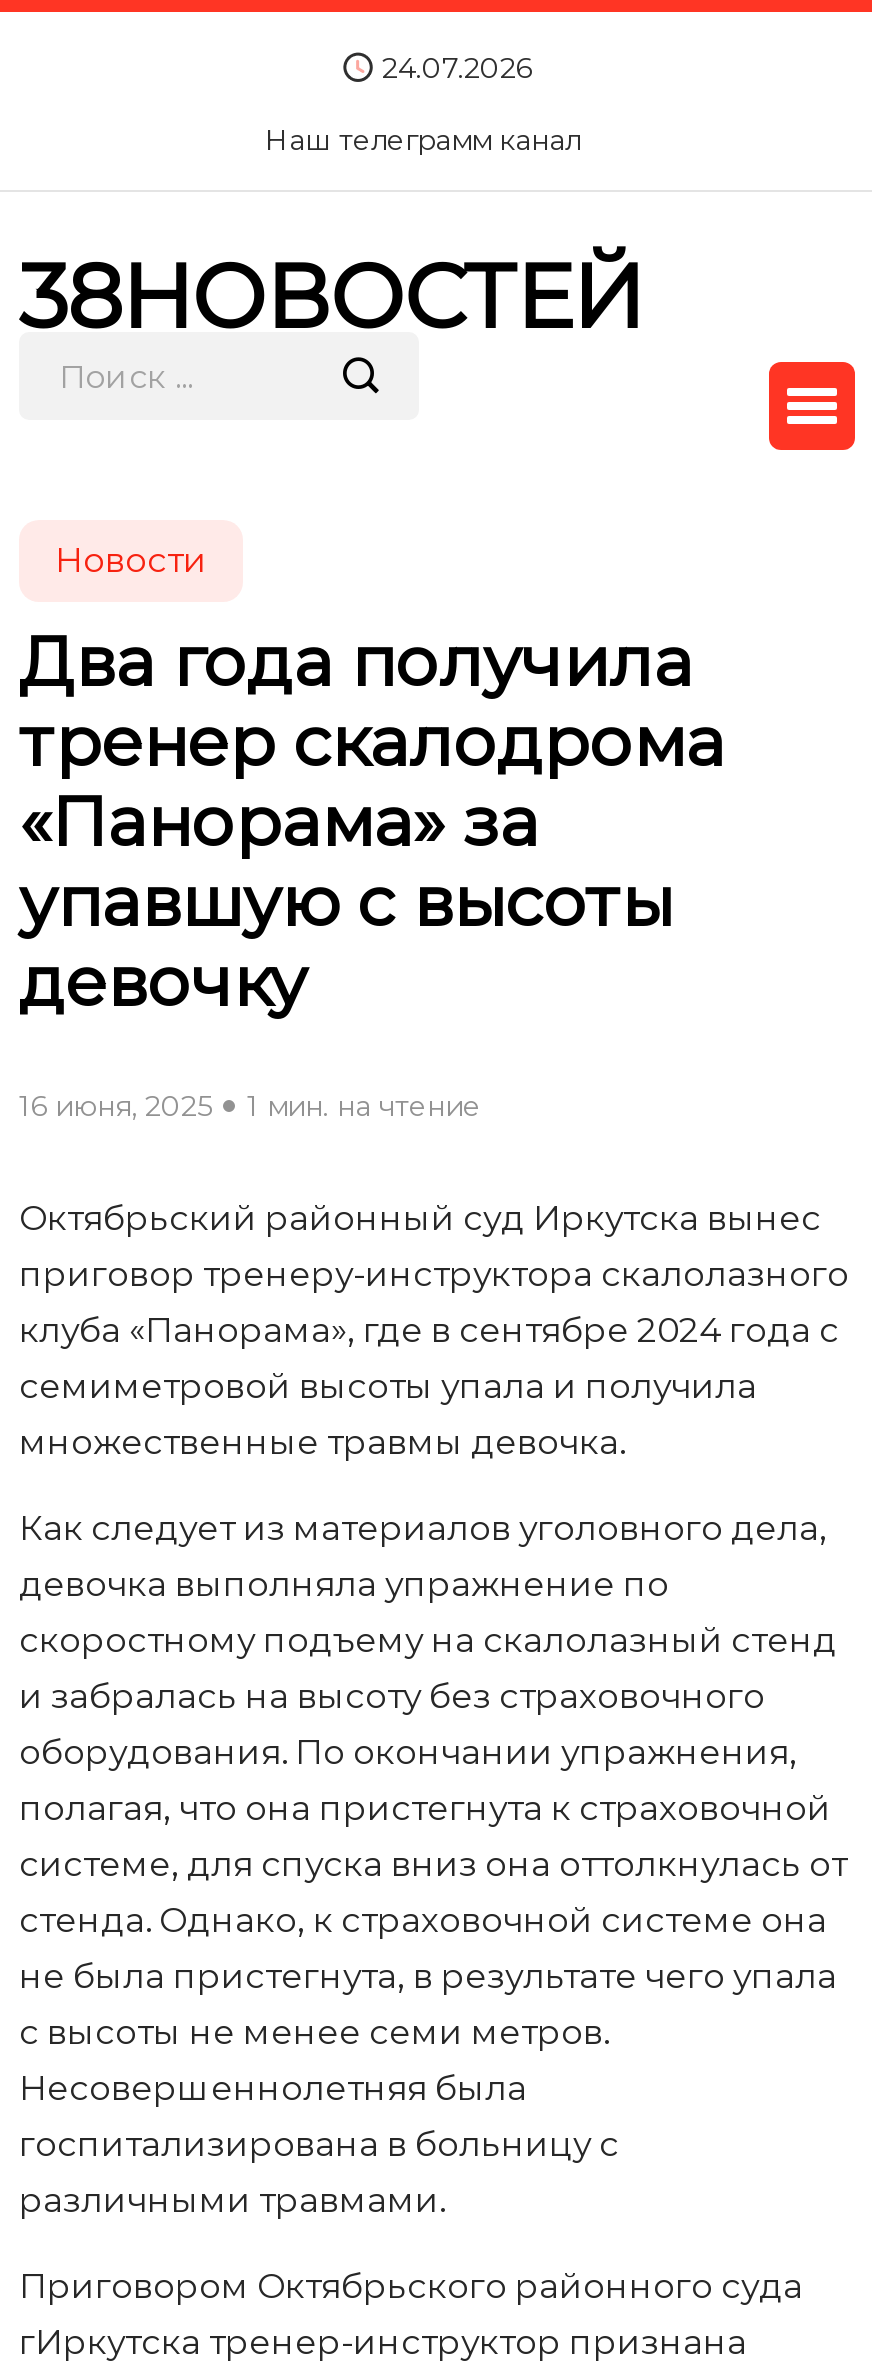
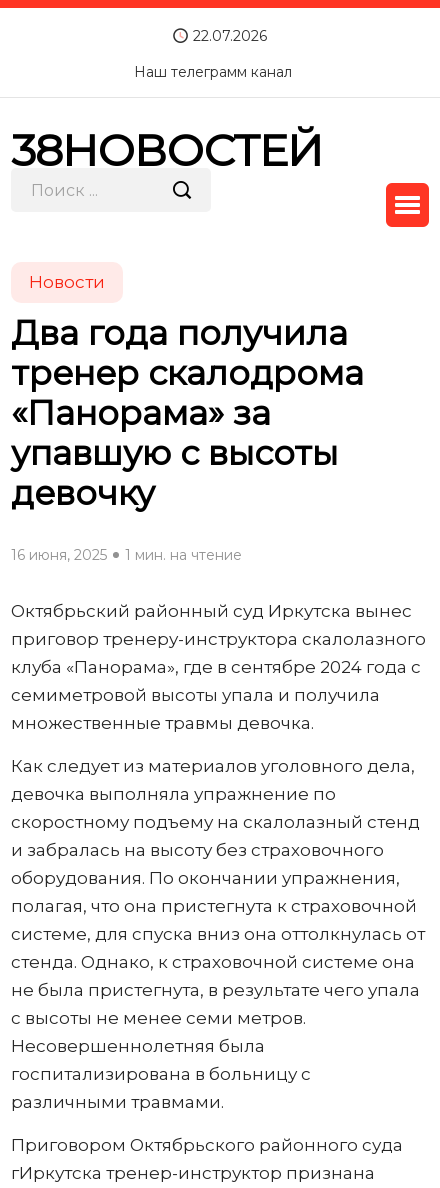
[382,50,532,86] 24.07.2026 -> [193,27,267,45] 22.07.2026

